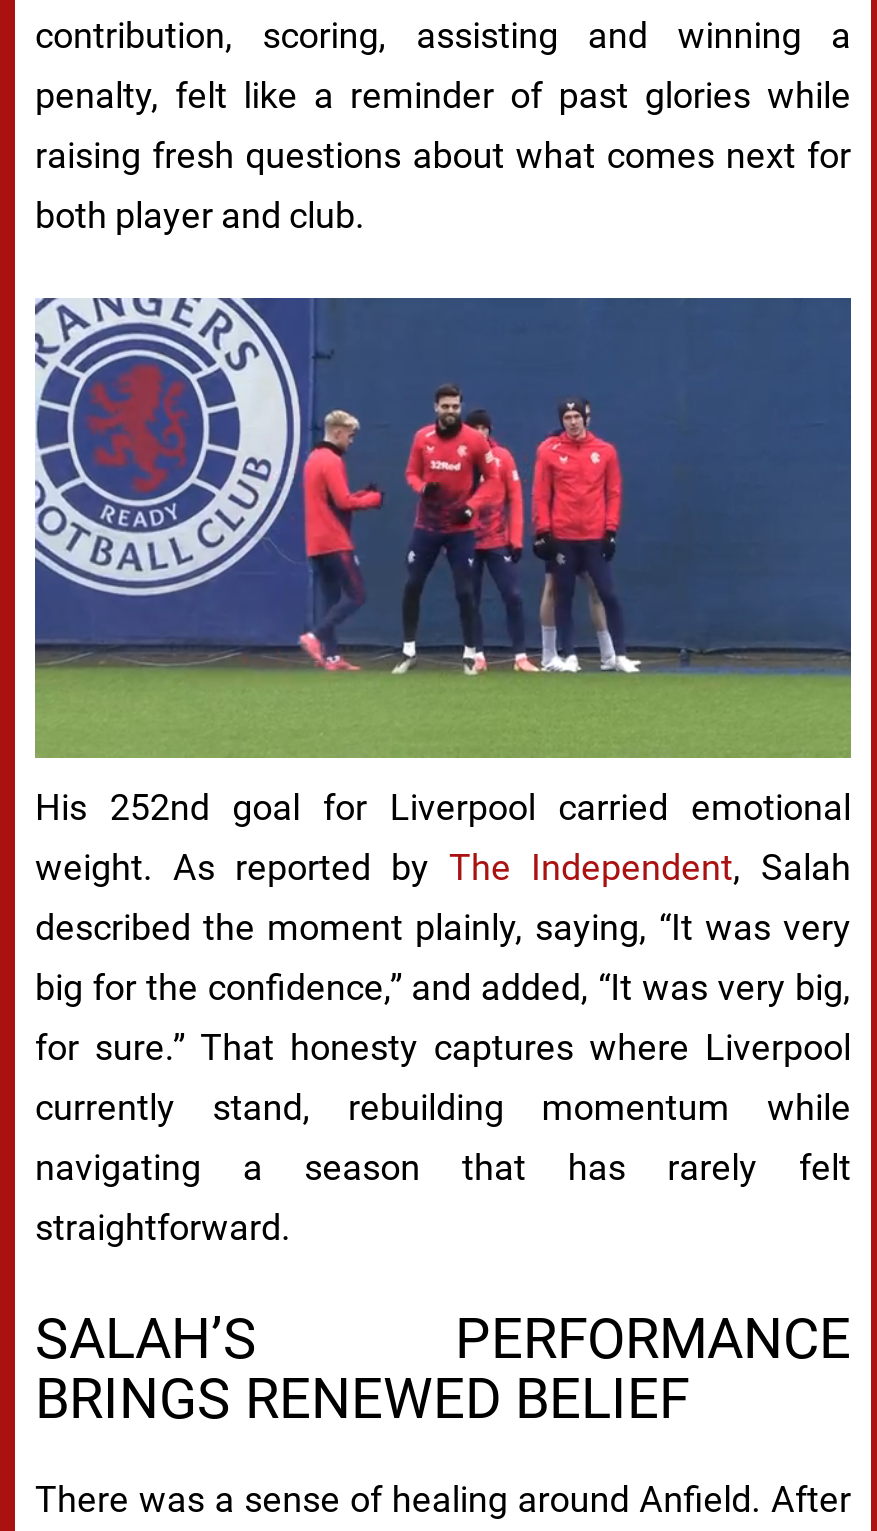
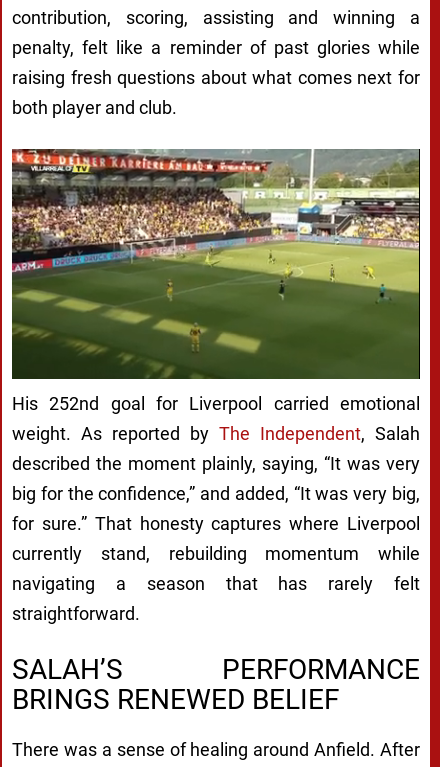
[33,296,853,760] [image] -> [11,148,421,380] [image]

